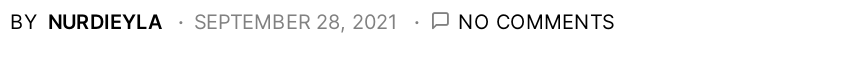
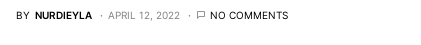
[10,9,398,33] BY NURDIEYLA SEPTEMBER 28, 2021 -> [16,9,180,21] BY NURDIEYLA APRIL 12, 2022

